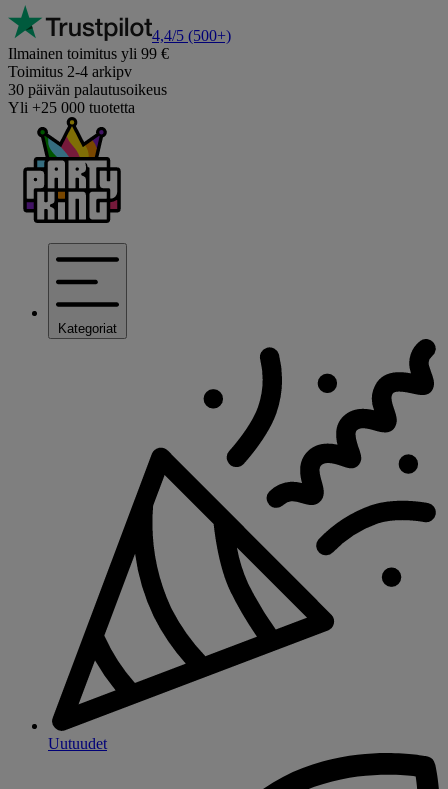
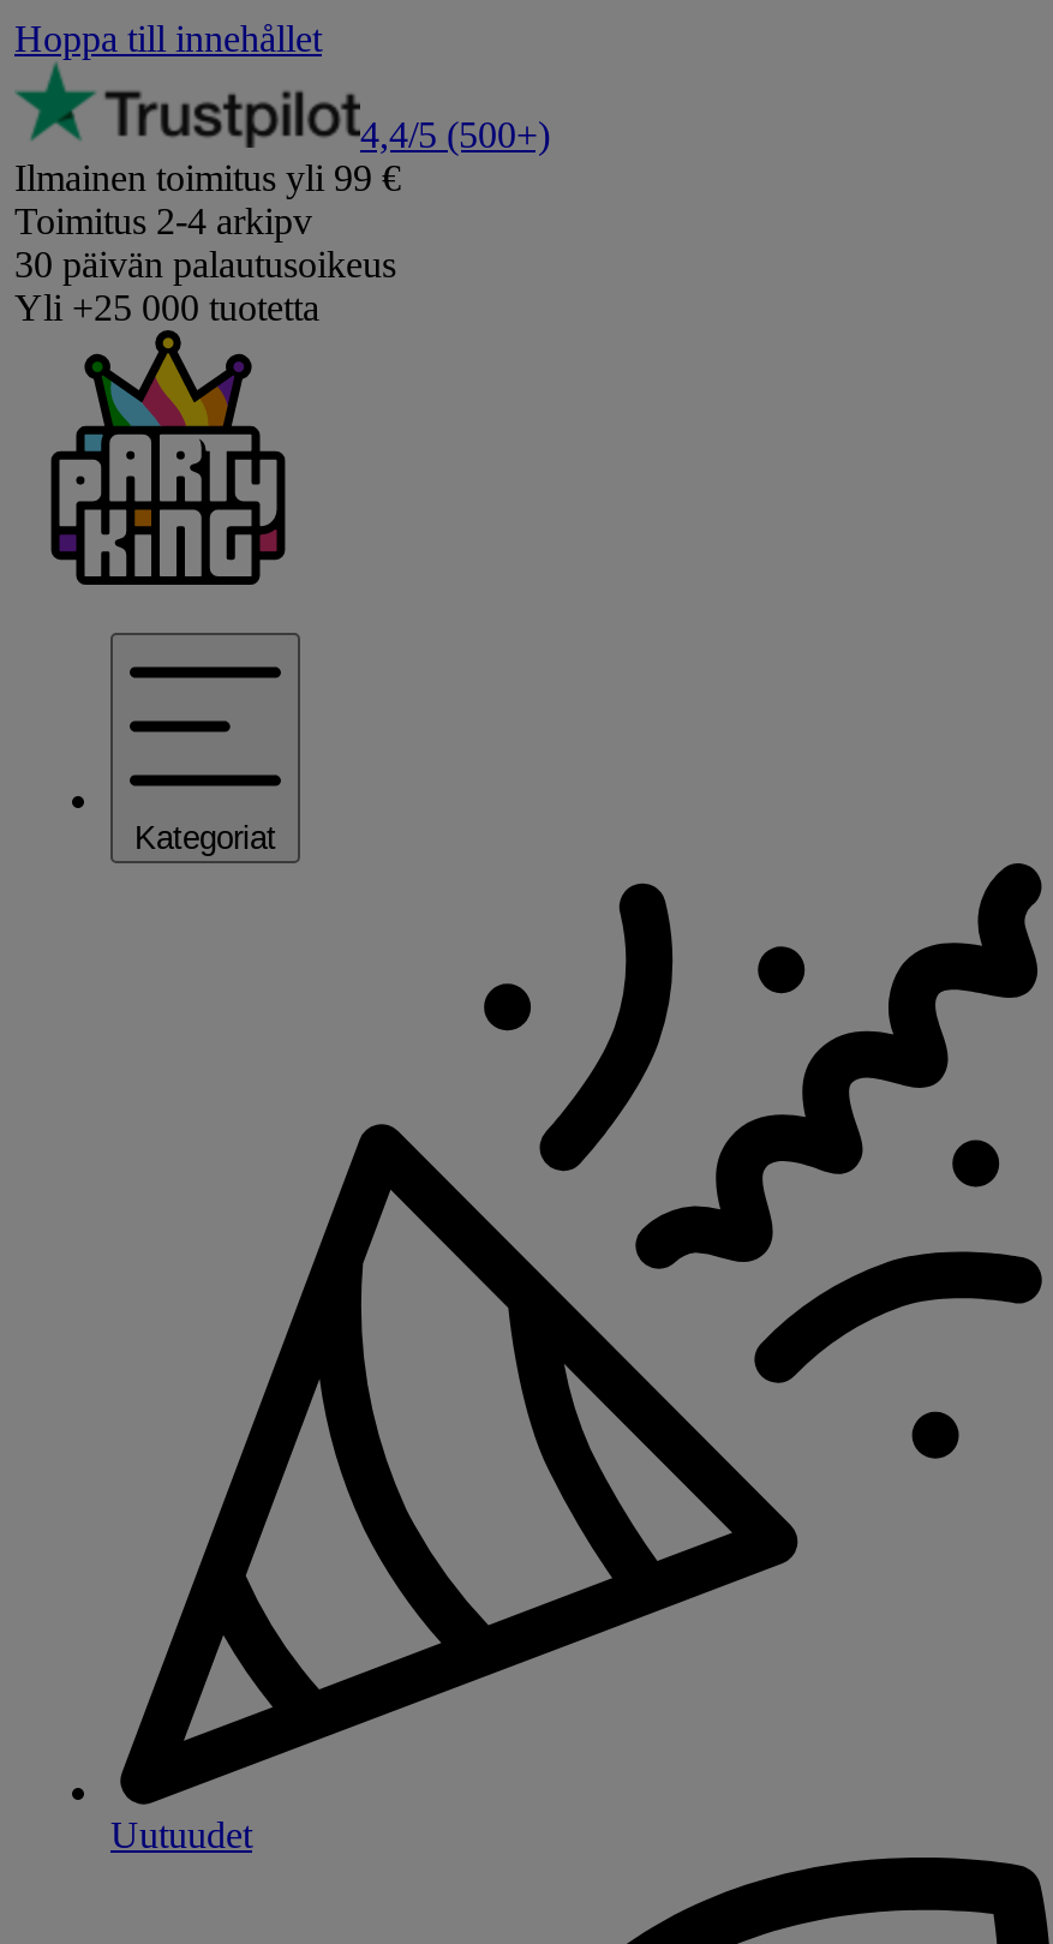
none -> [14,18,322,59] Hoppa till innehållet

